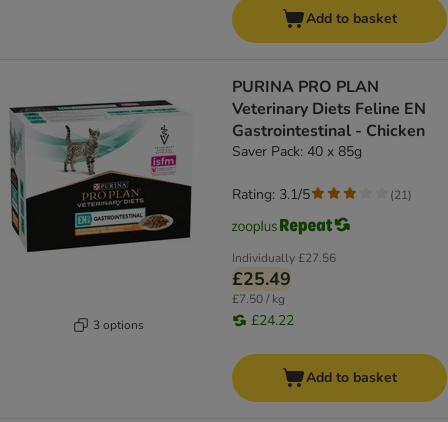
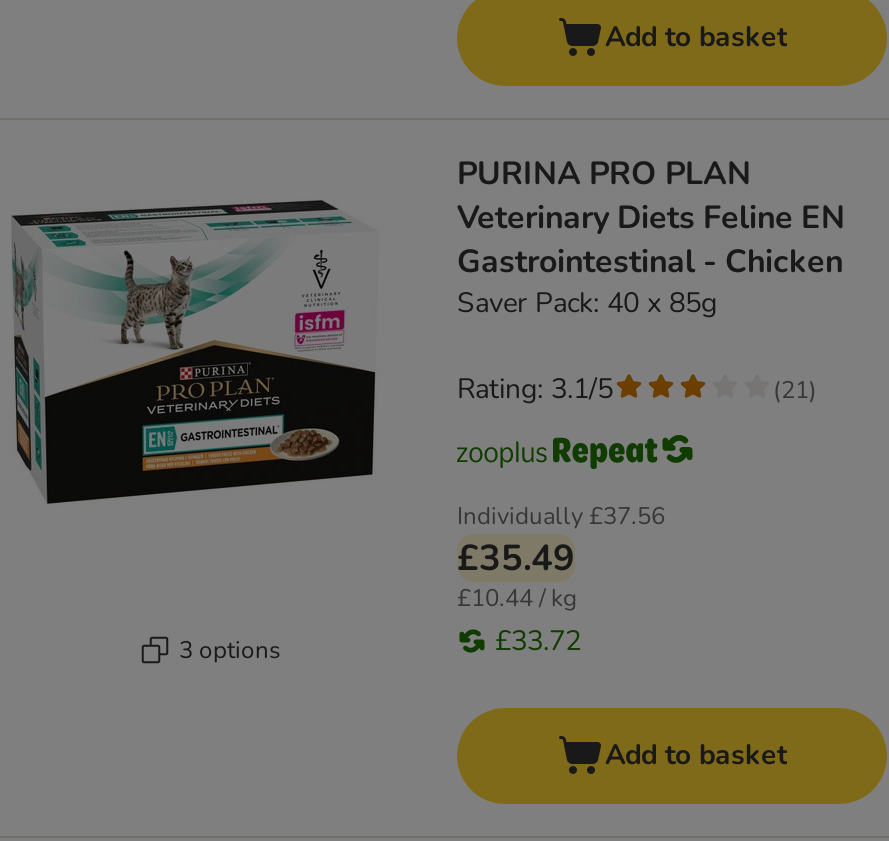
[232,250,336,266] Individually £27.56 -> [457,500,665,532] Individually £37.56
[232,267,291,291] £25.49 -> [457,534,575,582] £35.49
[232,291,285,307] £7.50 / kg -> [457,582,577,614] £10.44 / kg
[251,311,294,330] £24.22 -> [495,622,581,660] £33.72

